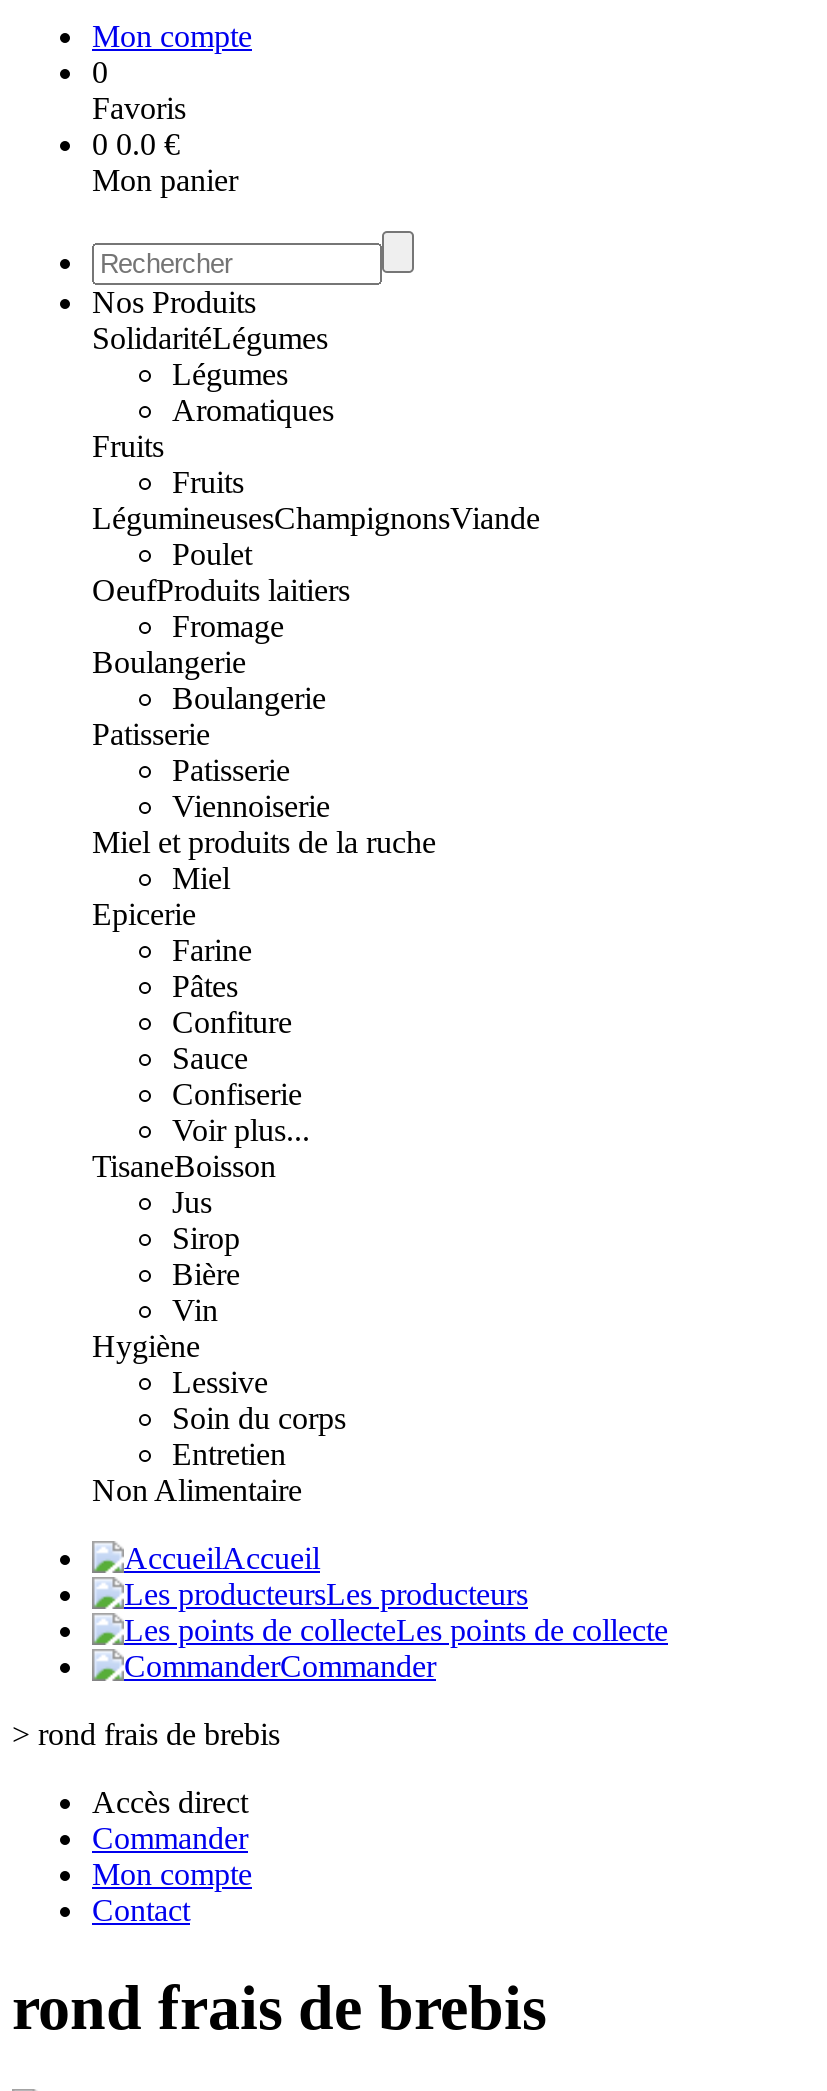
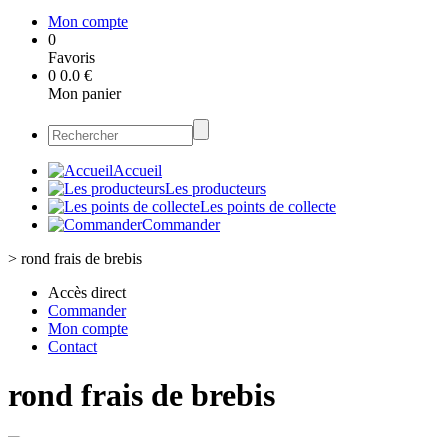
[92,285,540,1507] Nos Produits | SolidaritéLégumes | Légumes | Aromatiques | Fruits | Fruits | LégumineusesChampignonsViande | Poulet | OeufProduits laitiers | Fromage | Boulangerie | Boulangerie | Patisserie | Patisserie | Viennoiserie | Miel et produits de la ruche | Miel | Epicerie | Farine | Pâtes | Confiture | Sauce | Confiserie | Voir plus... | TisaneBoisson | Jus | Sirop | Bière | Vin | Hygiène | Lessive | Soin du corps | Entretien | Non Alimentaire -> none

